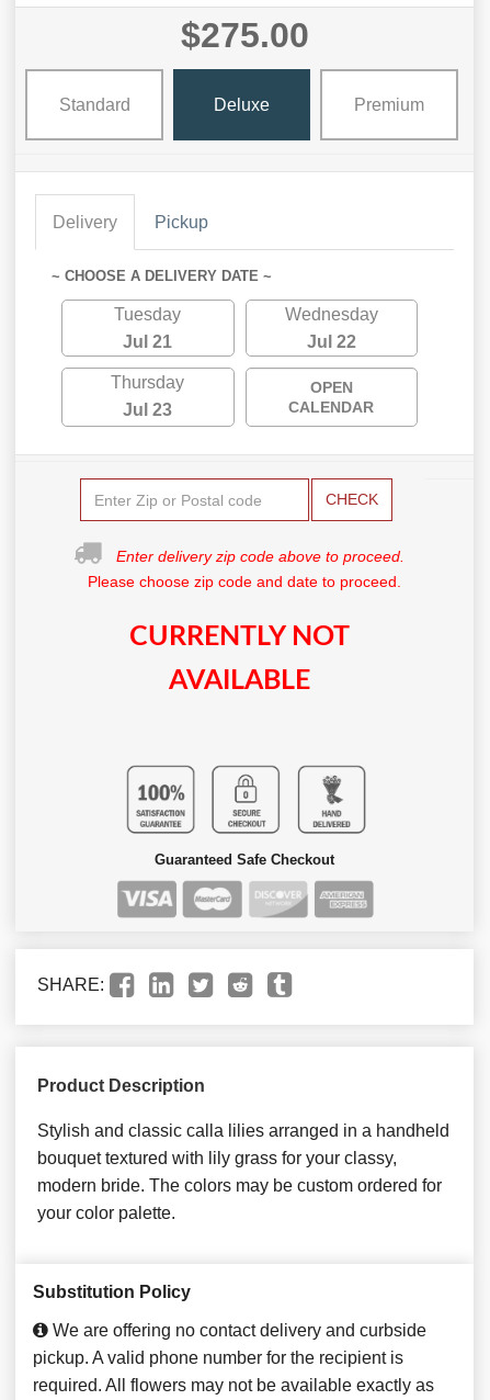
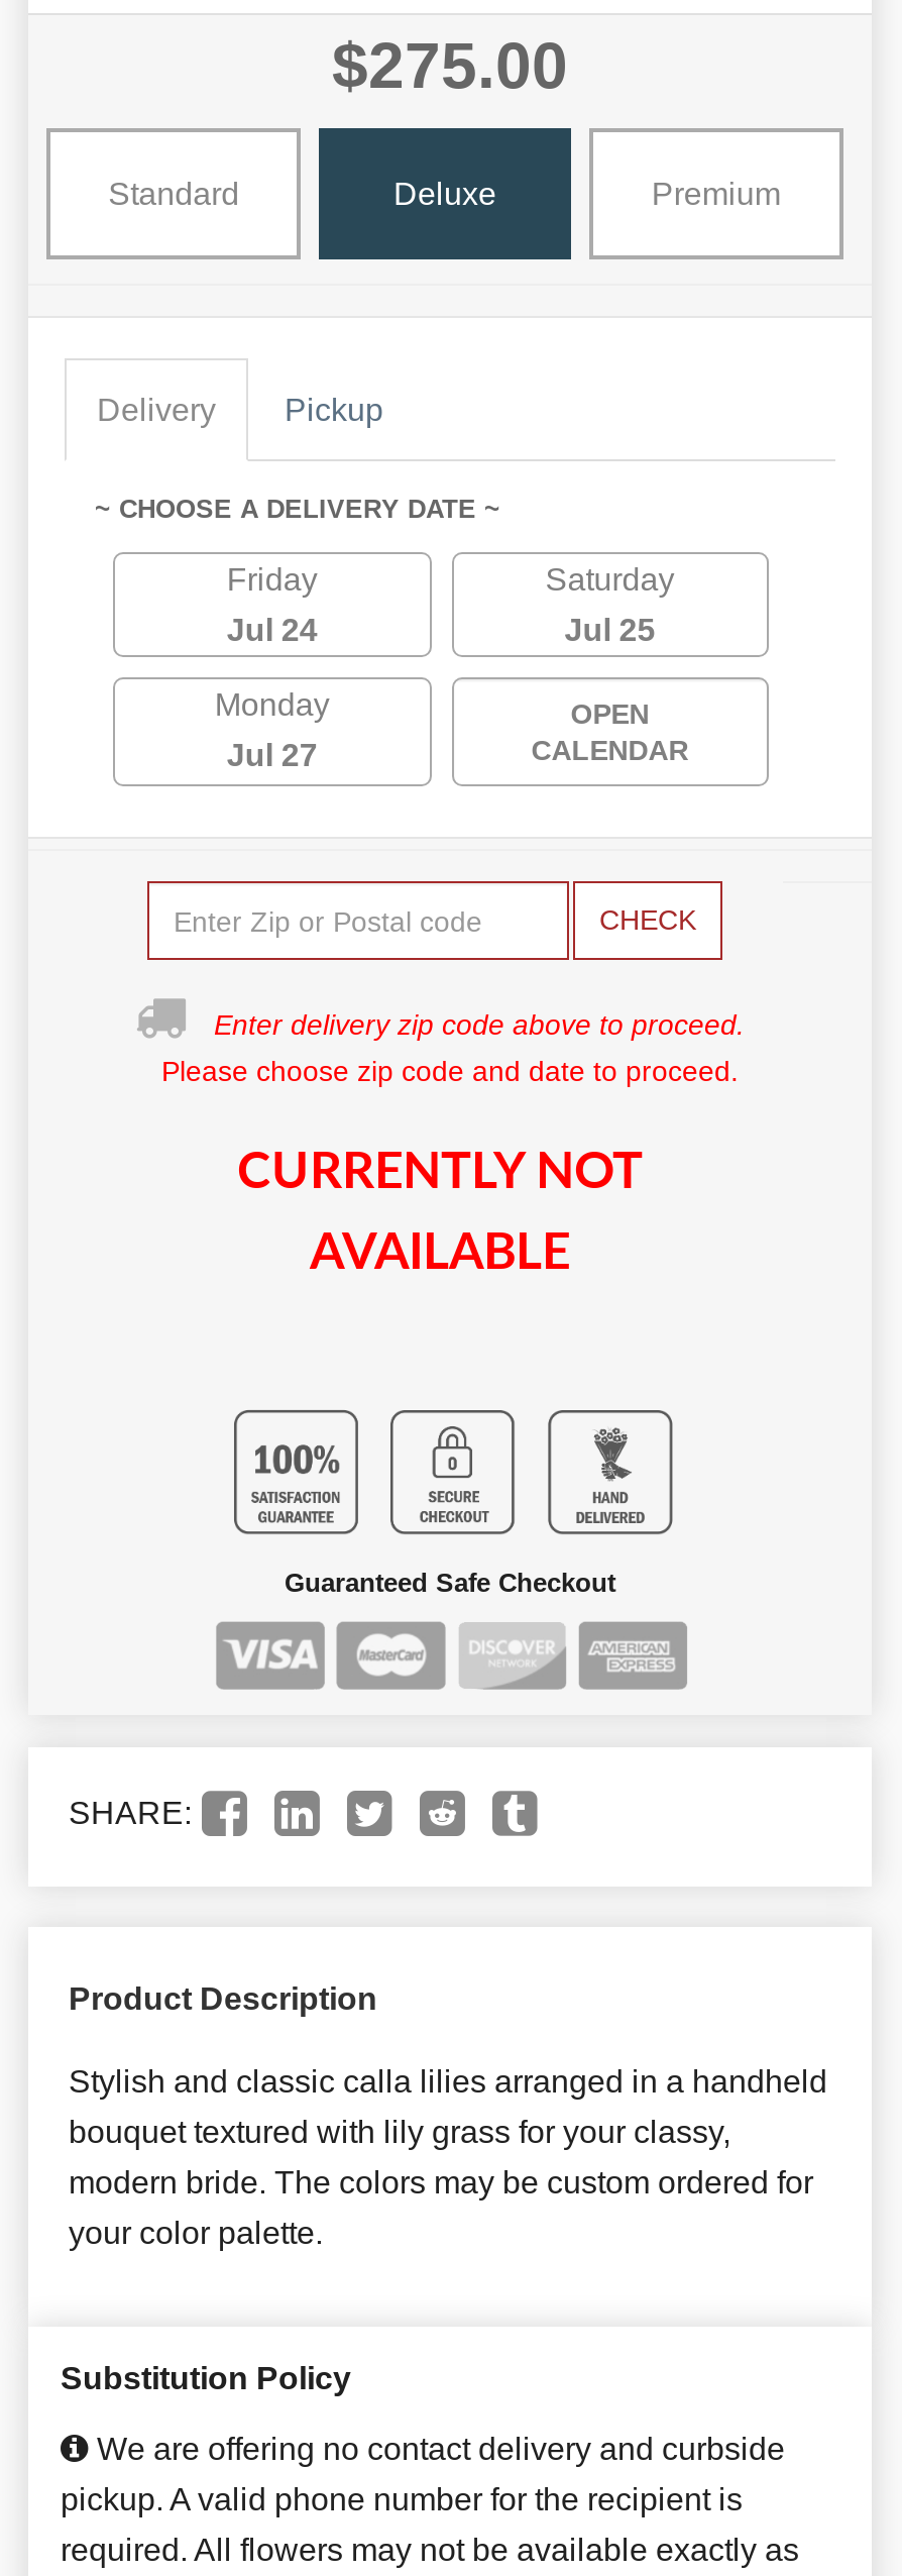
[114,305,181,324] Tuesday -> [227,563,317,597] Friday
[285,305,378,324] Wednesday -> [545,563,675,597] Saturday
[123,333,172,351] Jul 21 -> [227,613,317,648] Jul 24
[307,333,356,351] Jul 22 -> [565,613,655,648] Jul 25
[111,373,184,392] Thursday -> [215,688,330,722] Monday
[123,401,172,419] Jul 23 -> [227,738,317,773] Jul 27

